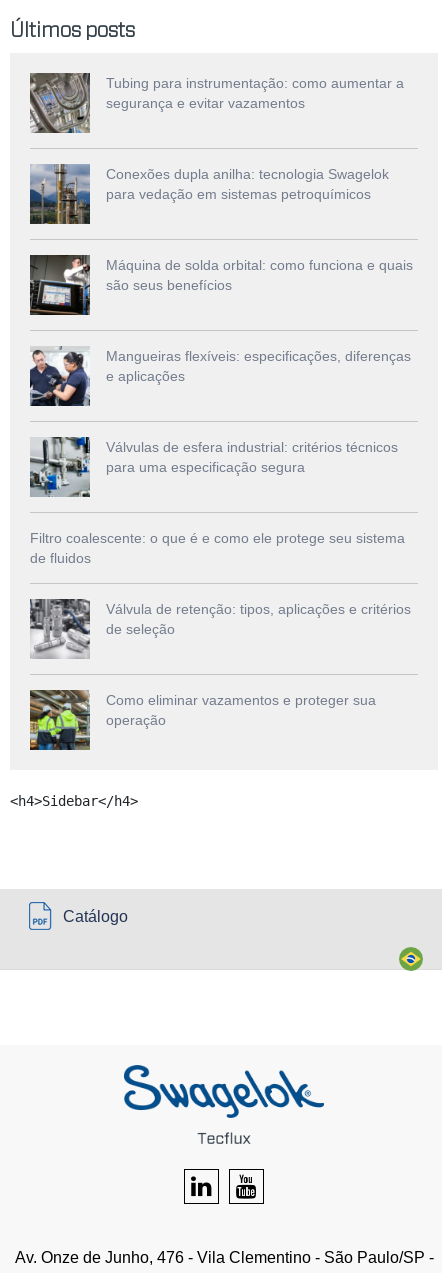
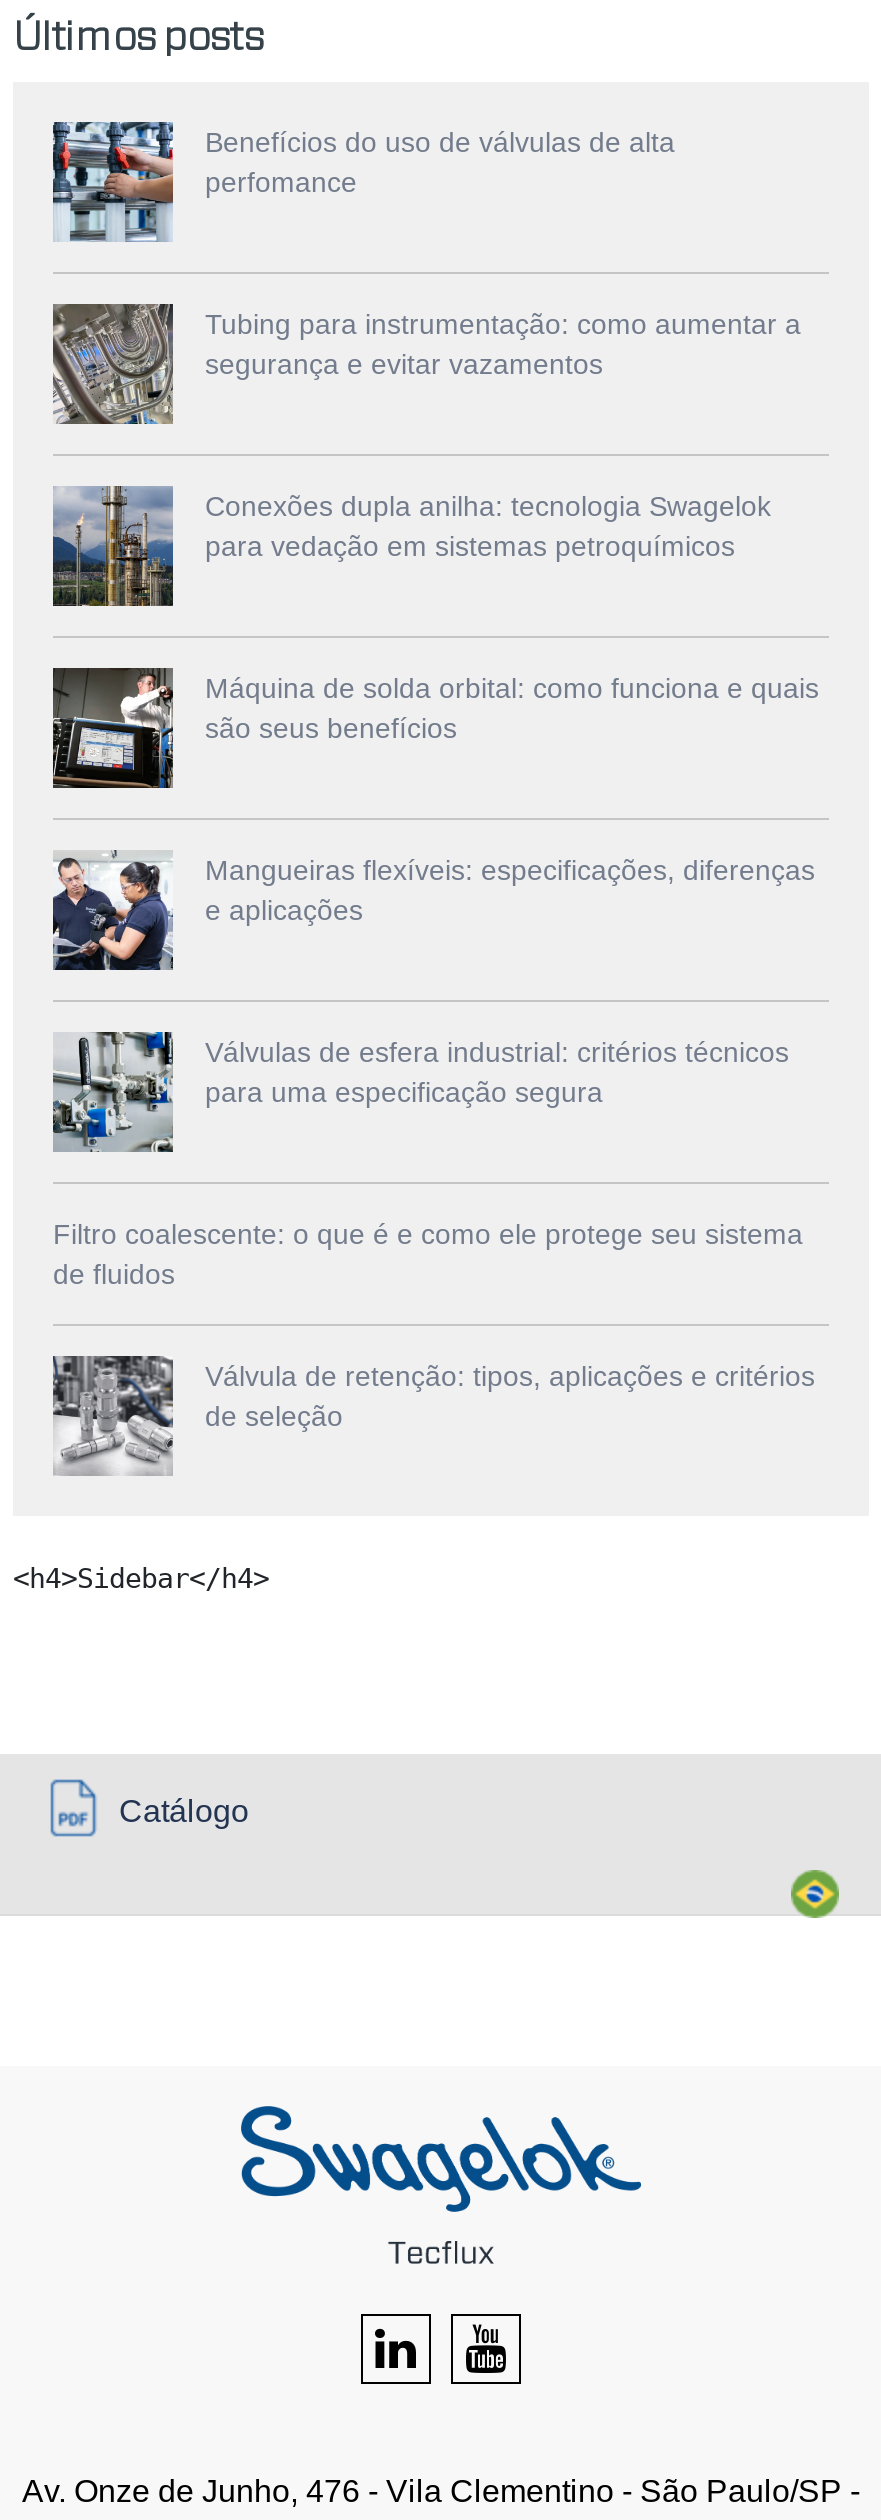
none -> [51,120,675,242] [image] | Benefícios do uso de válvulas de alta | perfomance
moved [28,71,413,637] -> [49,300,819,1432]: [image] | Tubing para instrumentação: como aumentar a | segurança e evitar vazamentos | ... | Válvula de retenção: tipos, aplicações e critérios | de seleção
[29,690,376,751] [image] | Como eliminar vazamentos e proteger sua | operação -> none

